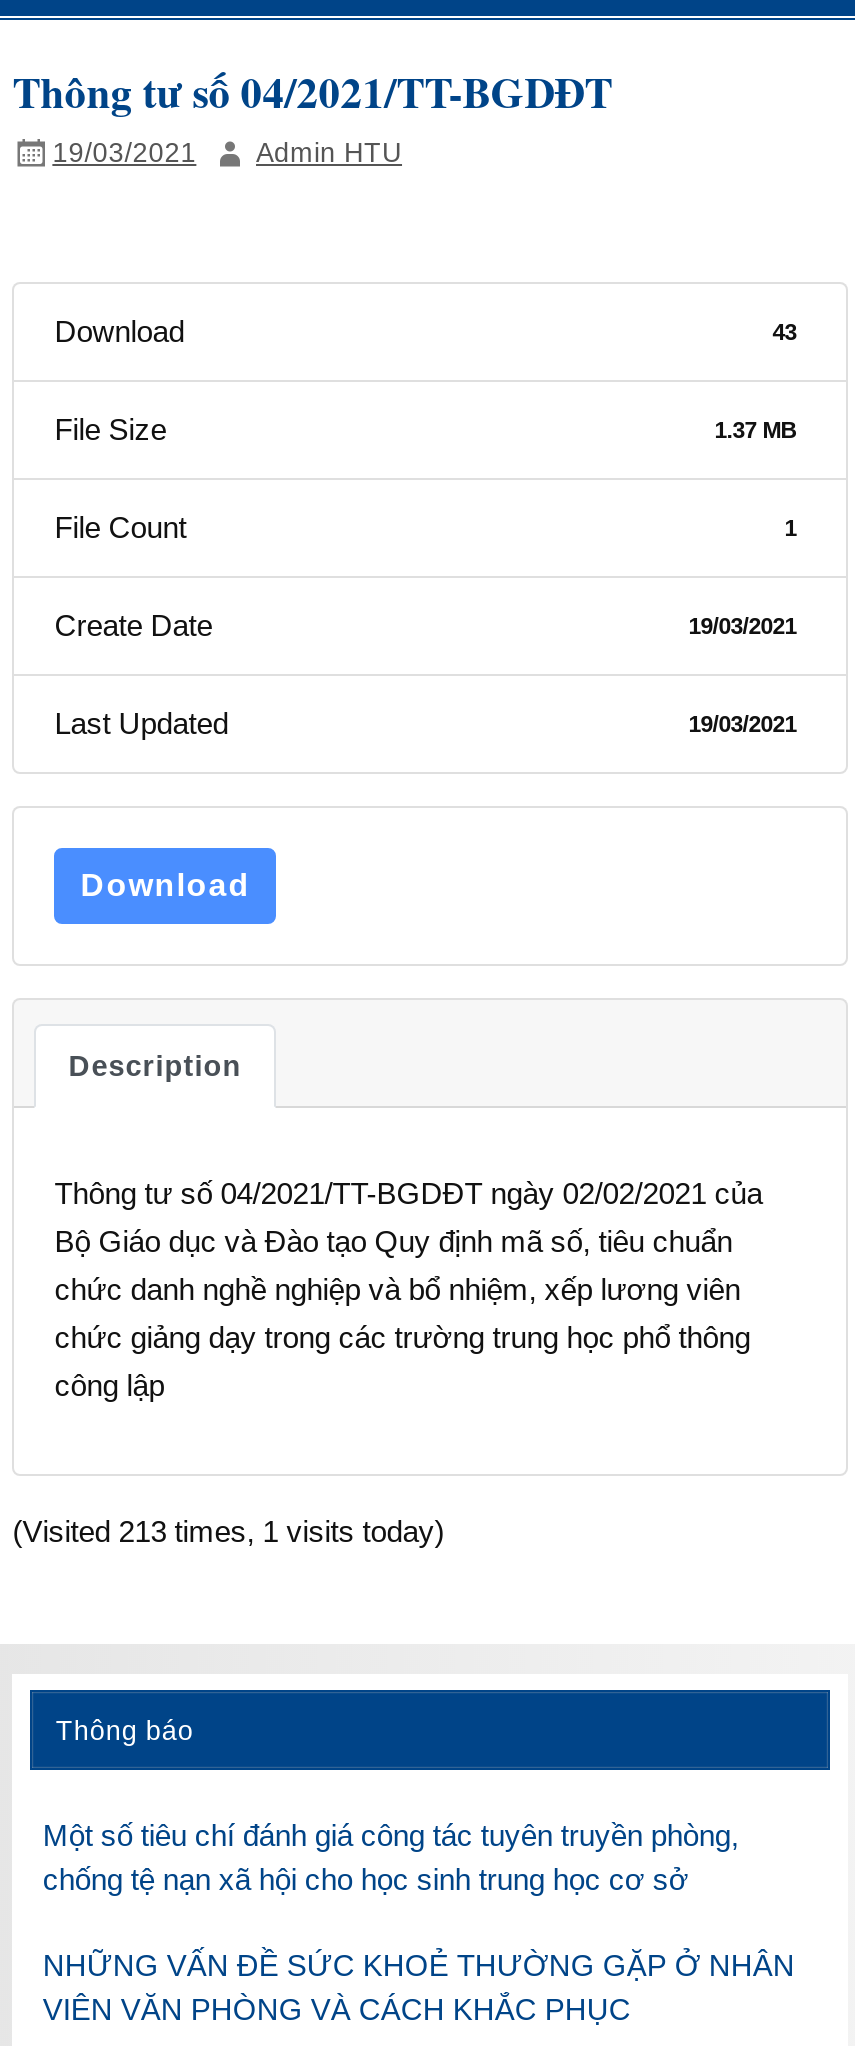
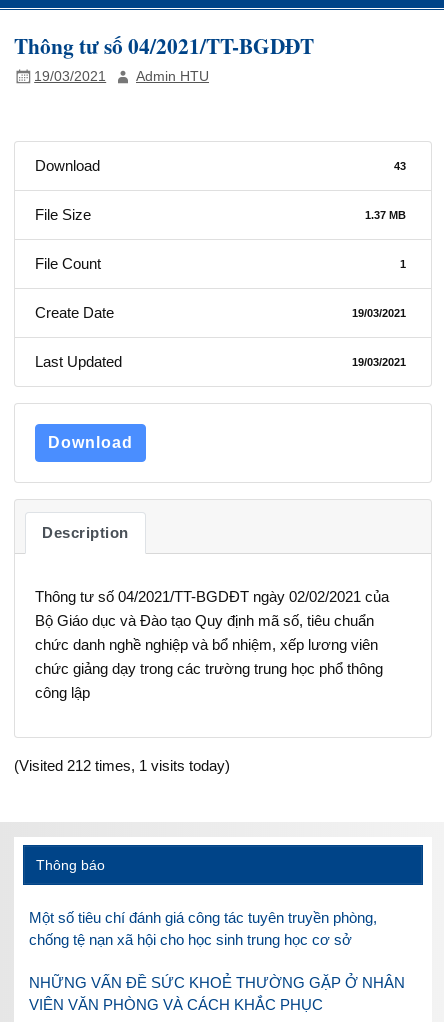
[12,1514,444,1548] (Visited 213 times, 1 visits today) -> [14,757,230,774] (Visited 212 times, 1 visits today)

